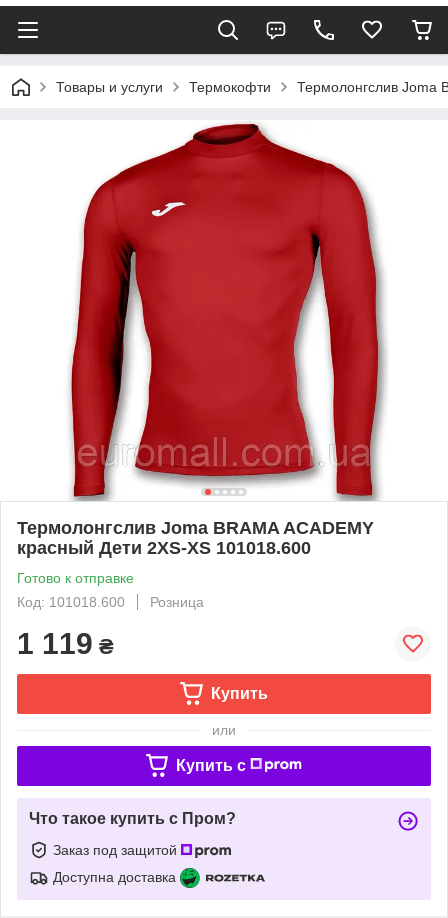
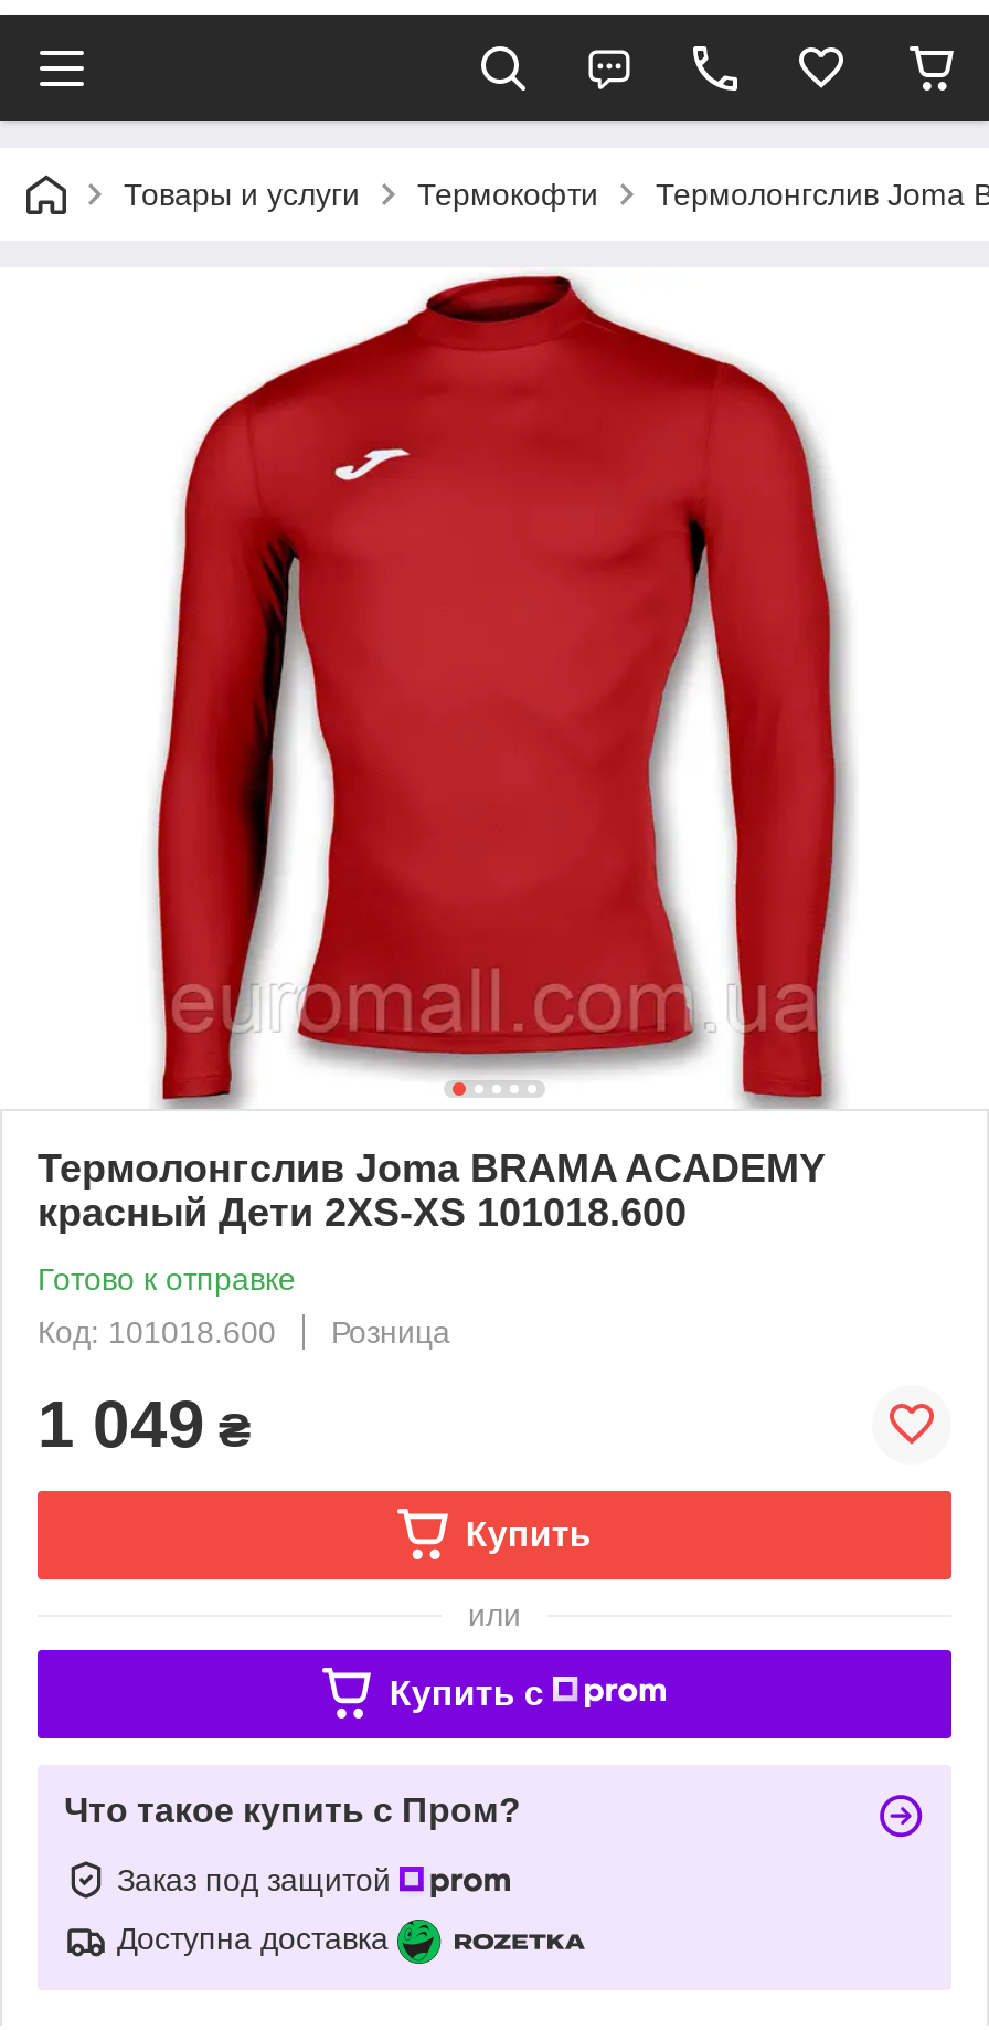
[17,627,114,660] 1 119 ₴ -> [38,1387,252,1460] 1 049 ₴

